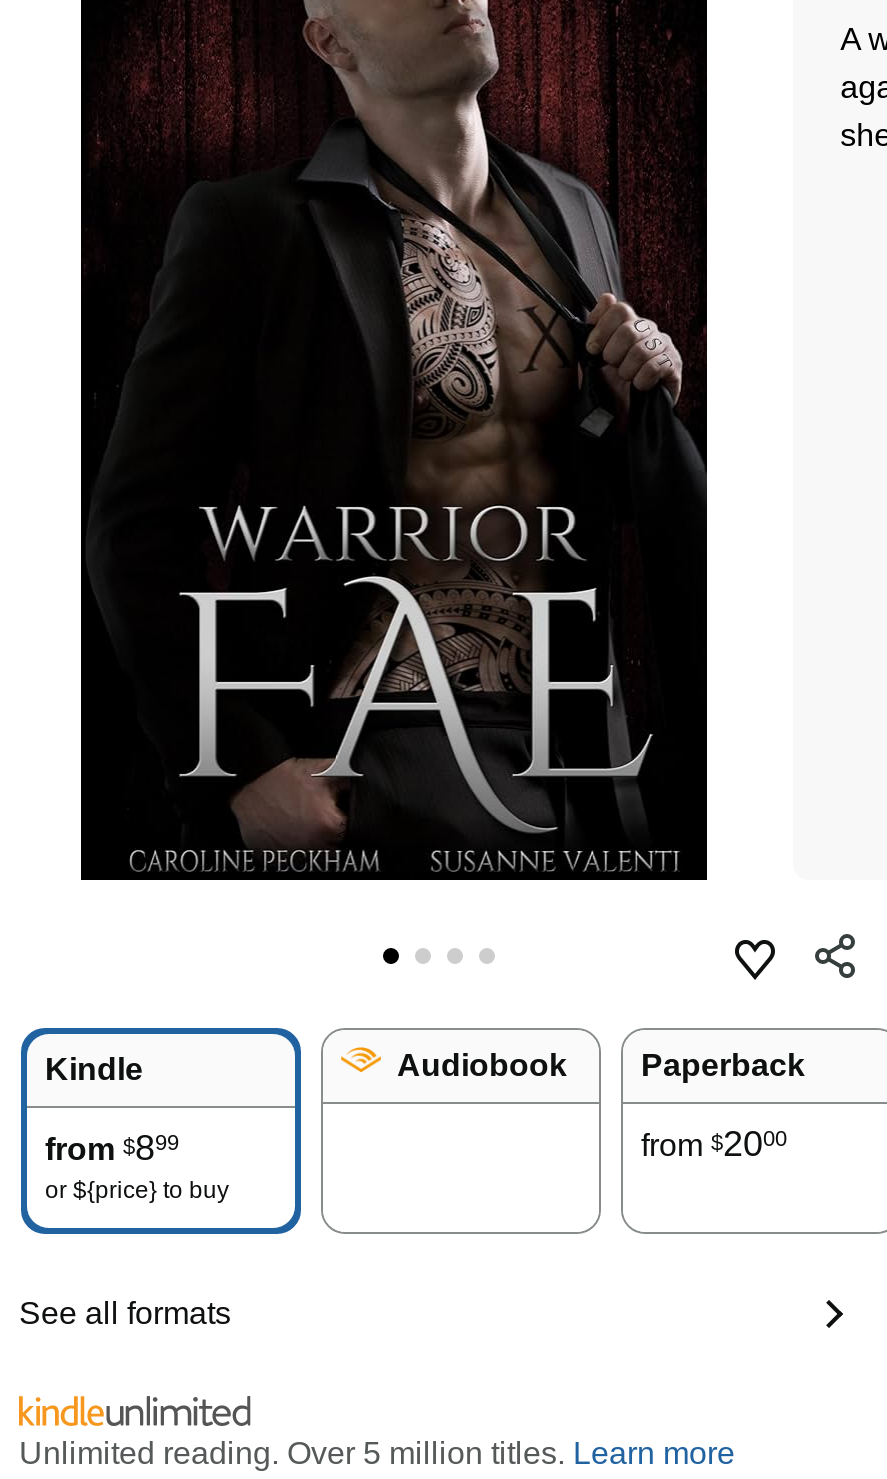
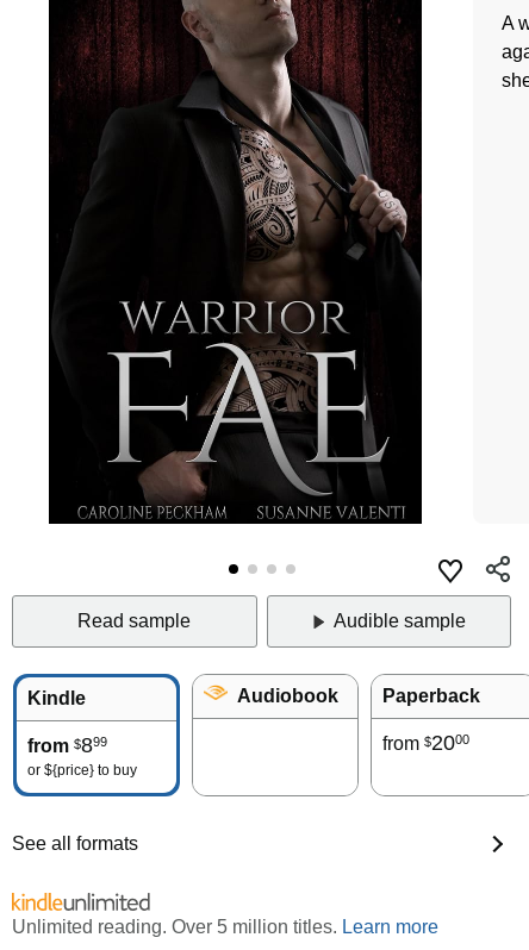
none -> [78,611,465,631] Read sample | Audible sample

